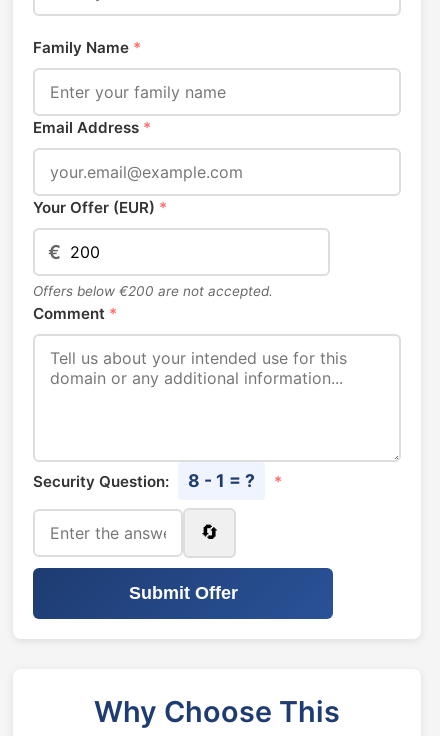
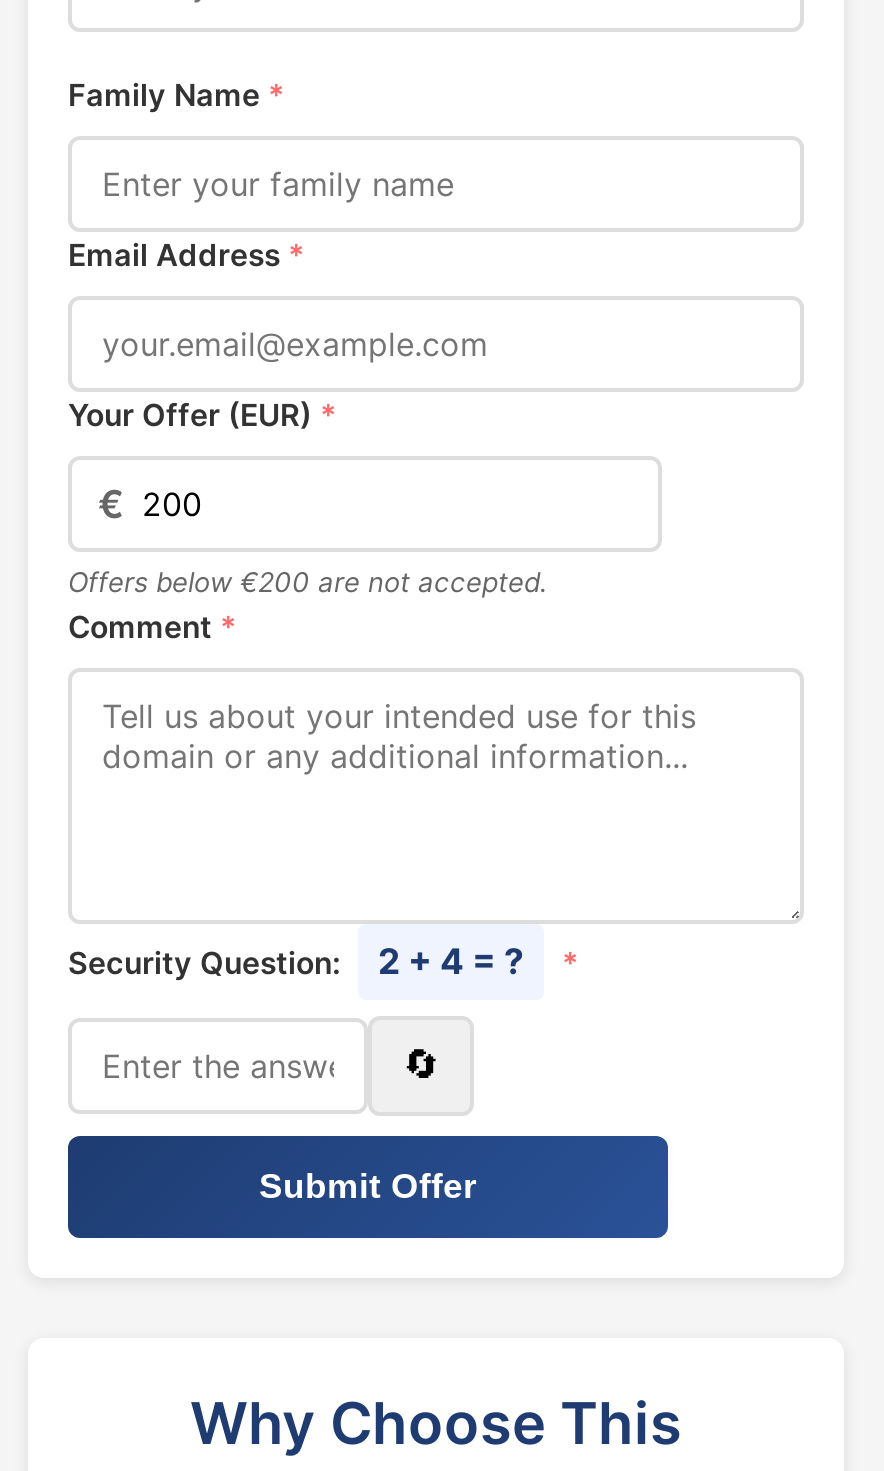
[188,470,255,491] 8 - 1 = ? -> [378,940,524,982] 2 + 4 = ?

